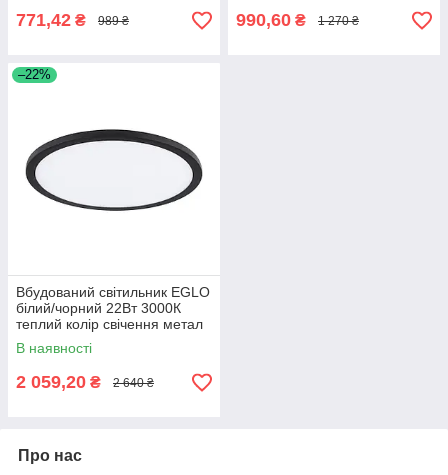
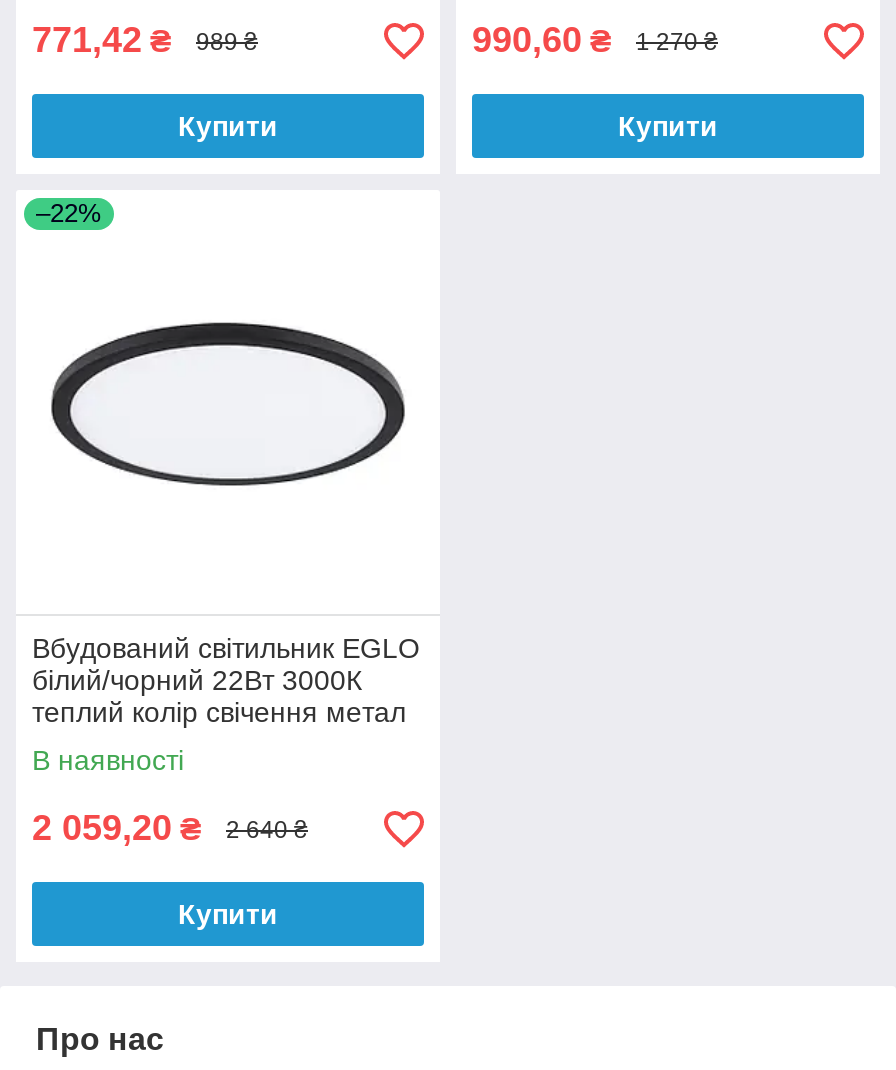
none -> [178,110,278,142] Купити
none -> [618,110,718,142] Купити
none -> [178,898,278,930] Купити

